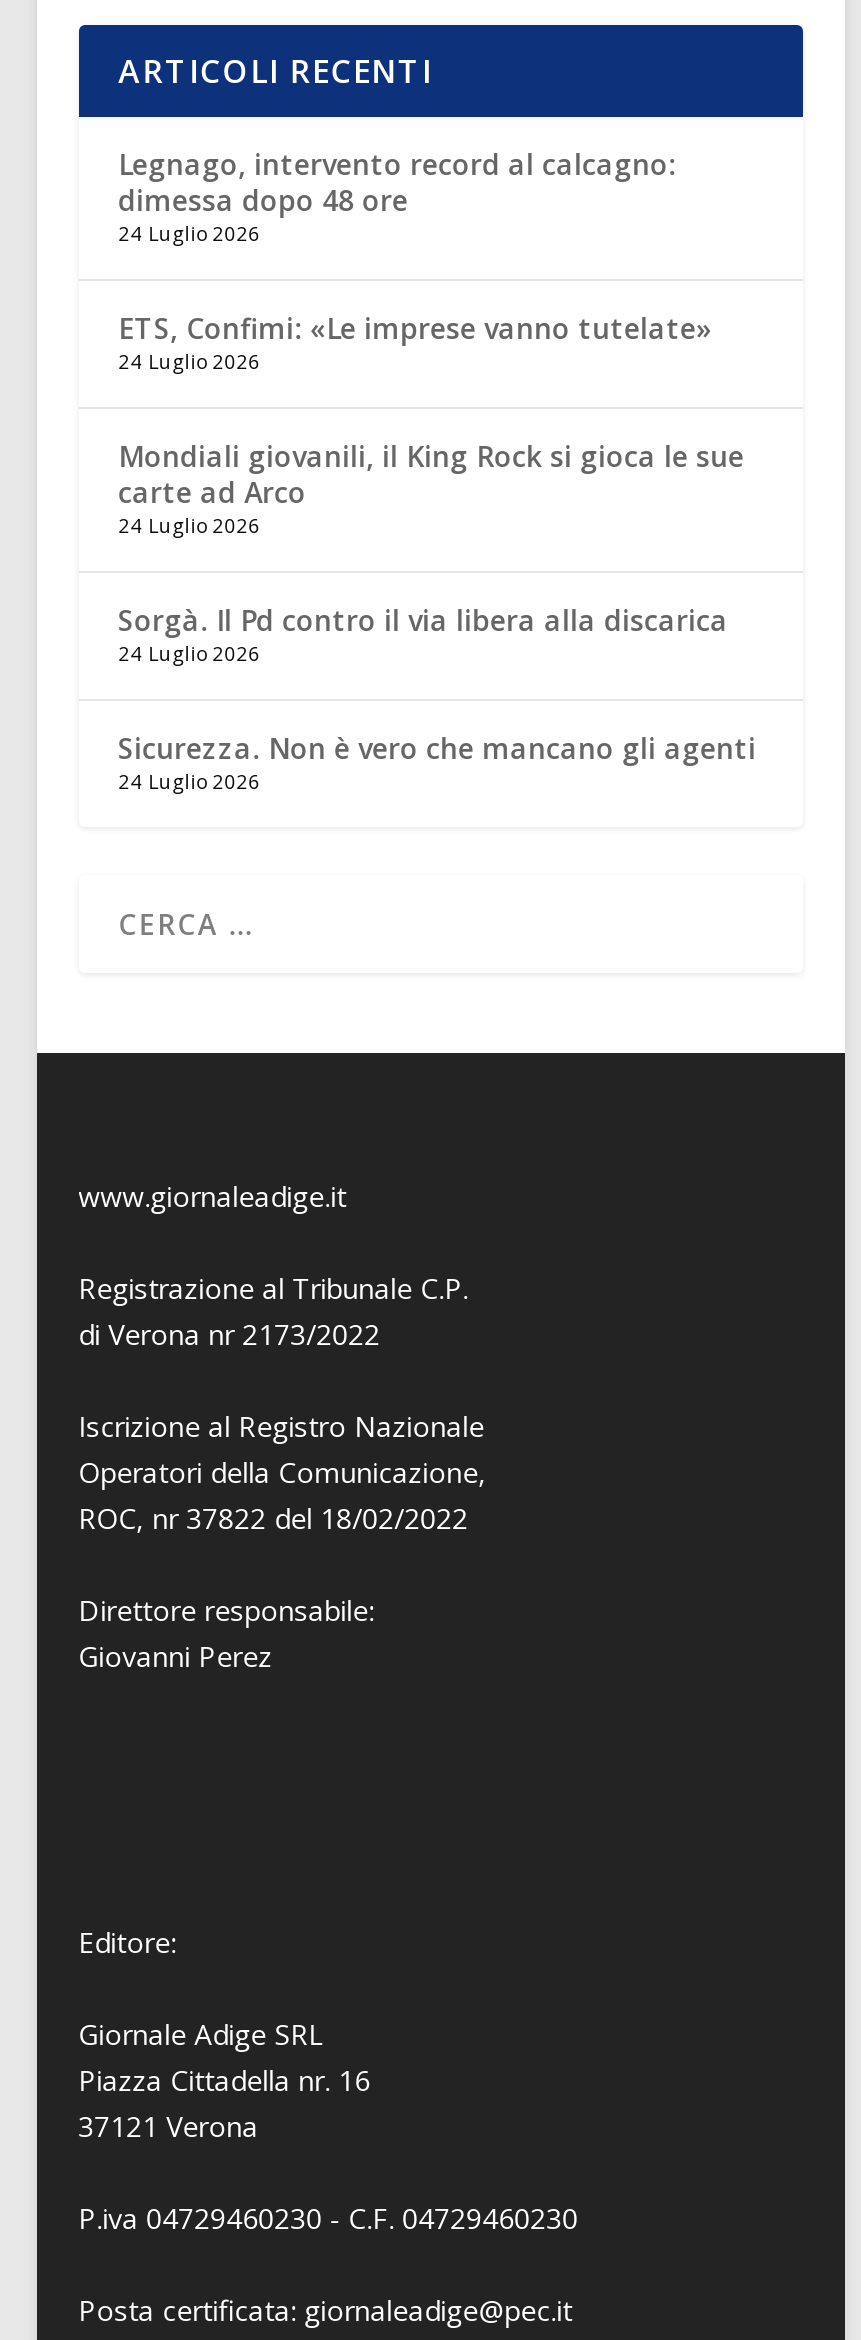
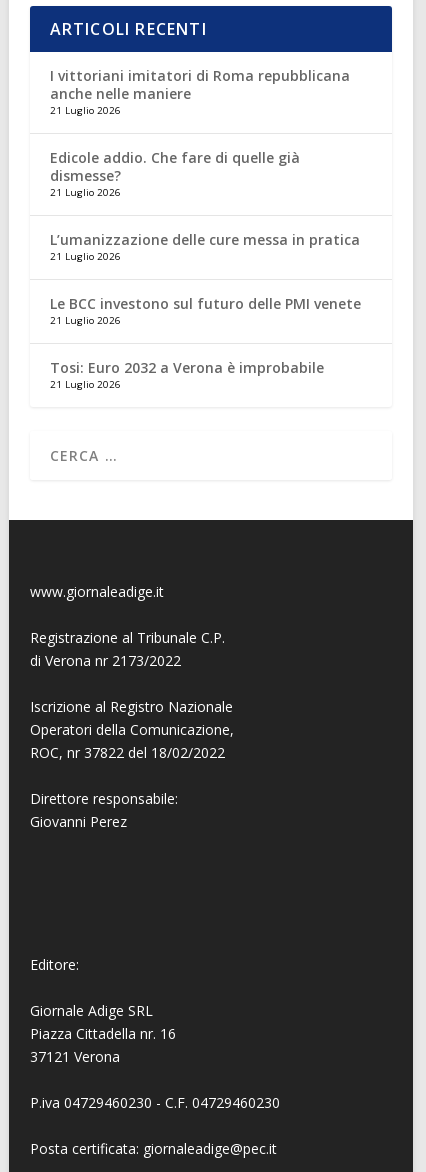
[118,144,676,246] Legnago, intervento record al calcagno: | dimessa dopo 48 ore | 24 Luglio 2026 -> [50,66,350,117] I vittoriani imitatori di Roma repubblicana | anche nelle maniere | 21 Luglio 2026
[118,308,712,374] ETS, Confimi: «Le imprese vanno tutelate» | 24 Luglio 2026 -> [50,148,300,199] Edicole addio. Che fare di quelle già | dismesse? | 21 Luglio 2026
[118,436,744,538] Mondiali giovanili, il King Rock si gioca le sue | carte ad Arco | 24 Luglio 2026 -> [50,230,360,263] L’umanizzazione delle cure messa in pratica | 21 Luglio 2026
[118,600,728,666] Sorgà. Il Pd contro il via libera alla discarica | 24 Luglio 2026 -> [50,294,361,327] Le BCC investono sul futuro delle PMI venete | 21 Luglio 2026
[118,728,756,794] Sicurezza. Non è vero che mancano gli agenti | 24 Luglio 2026 -> [50,358,324,391] Tosi: Euro 2032 a Verona è improbabile | 21 Luglio 2026

